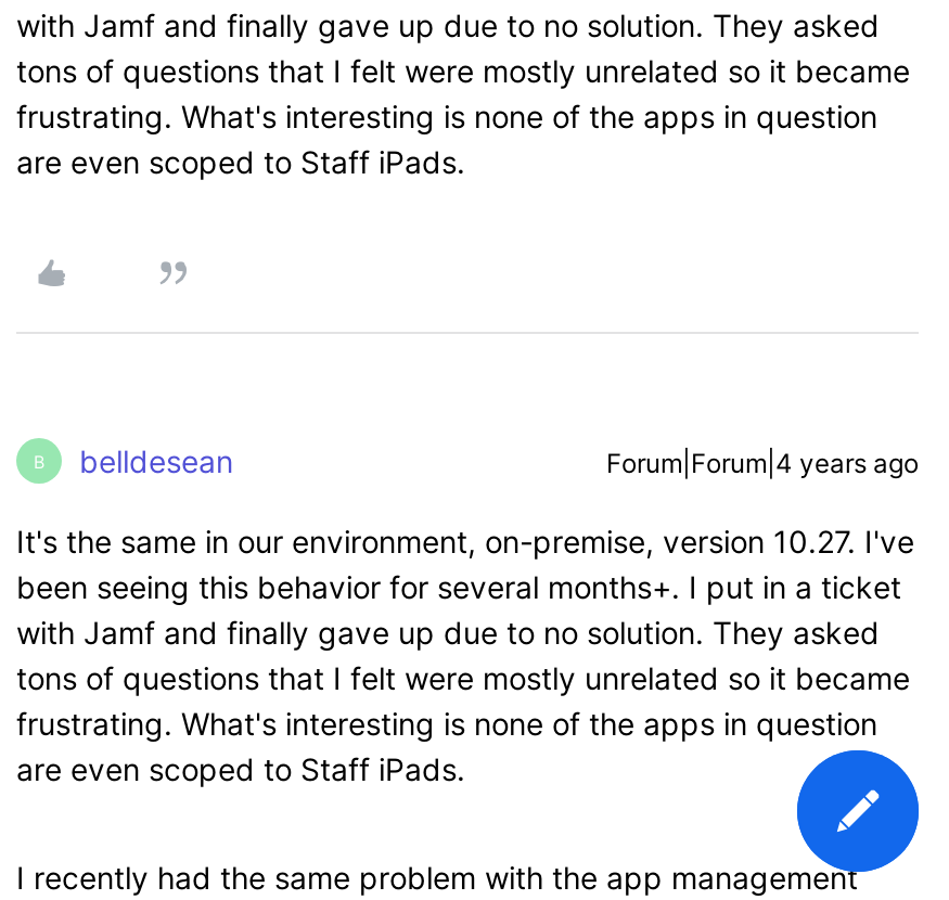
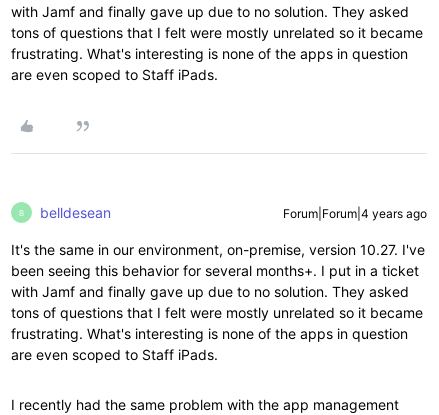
[795,748,921,874] [image] -> none

